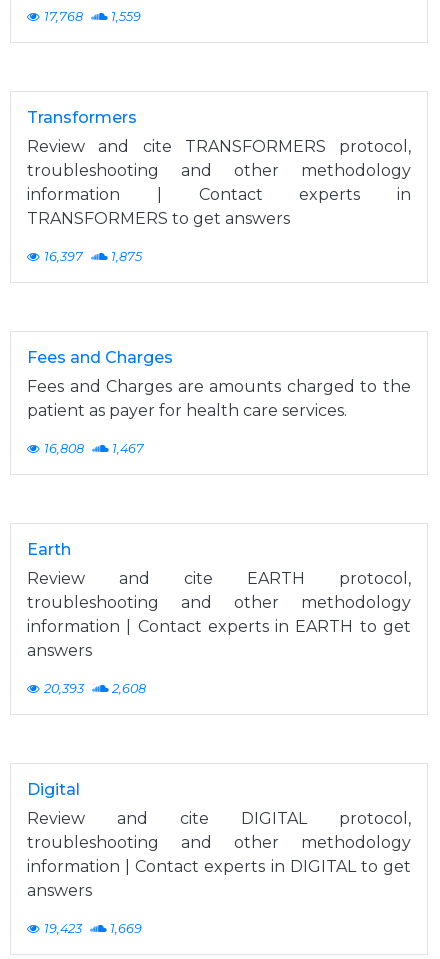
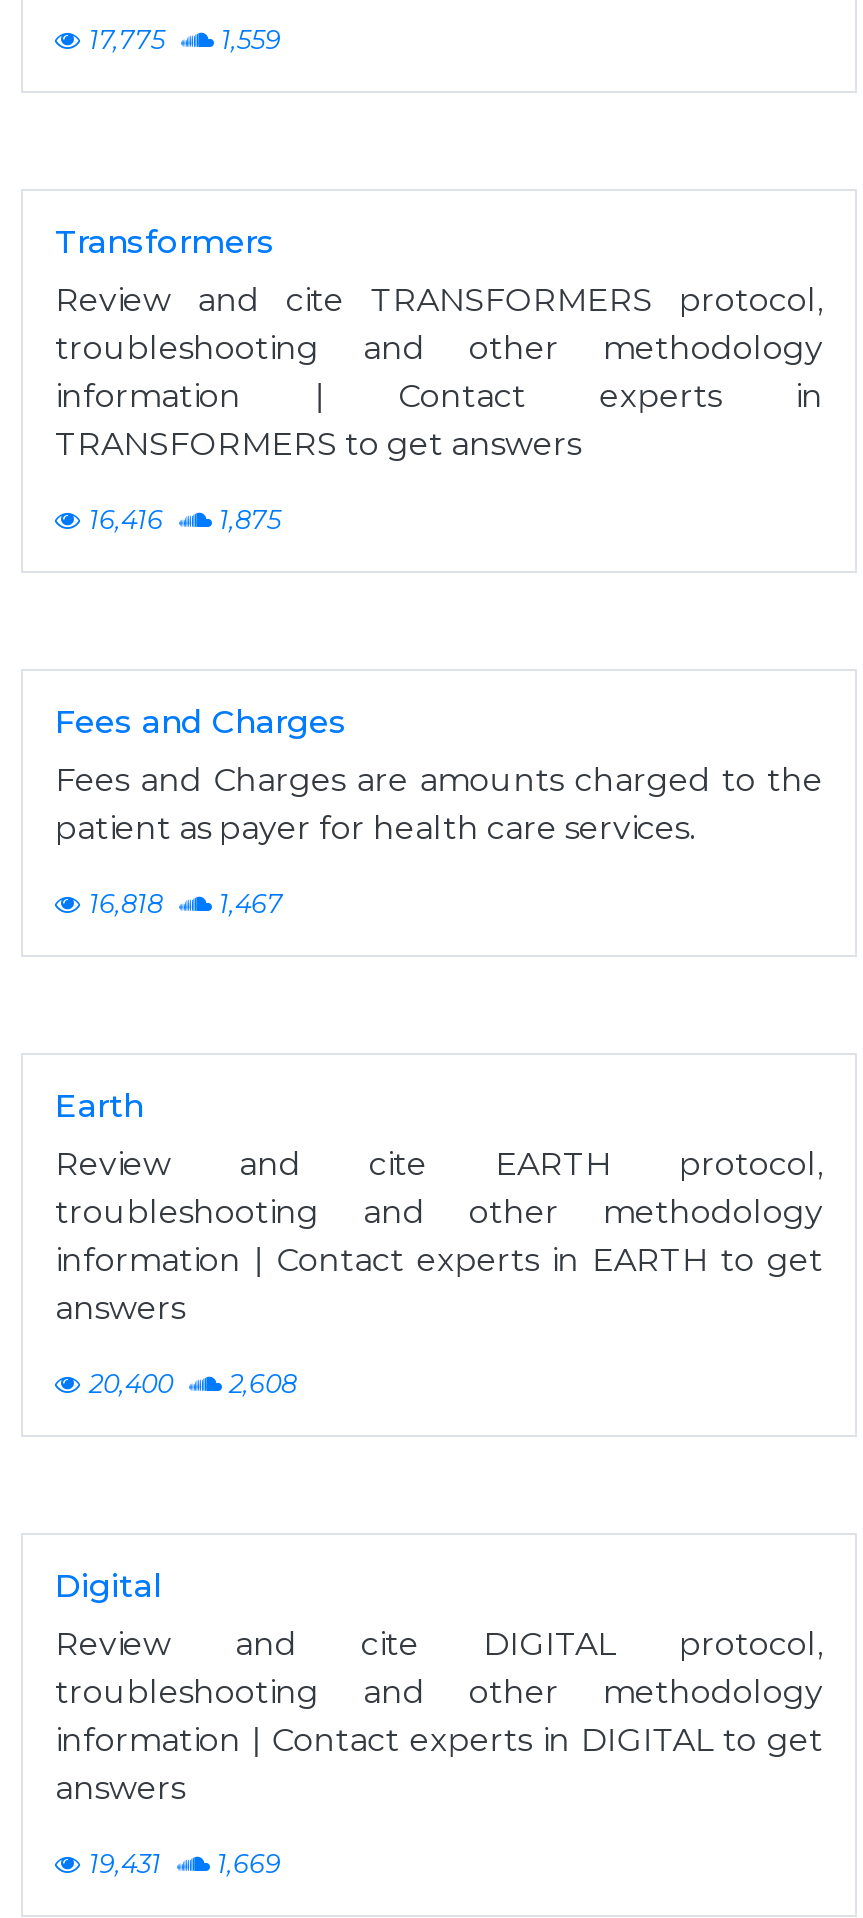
[44,9,141,24] 17,768 1,559 -> [89,24,281,54] 17,775 1,559
[44,249,142,264] 16,397 1,875 -> [89,504,281,534] 16,416 1,875
[44,441,144,456] 16,808 1,467 -> [89,888,283,918] 16,818 1,467
[44,681,146,696] 20,393 2,608 -> [89,1368,297,1398] 20,400 2,608
[44,921,142,936] 19,423 1,669 -> [89,1848,281,1878] 19,431 1,669

